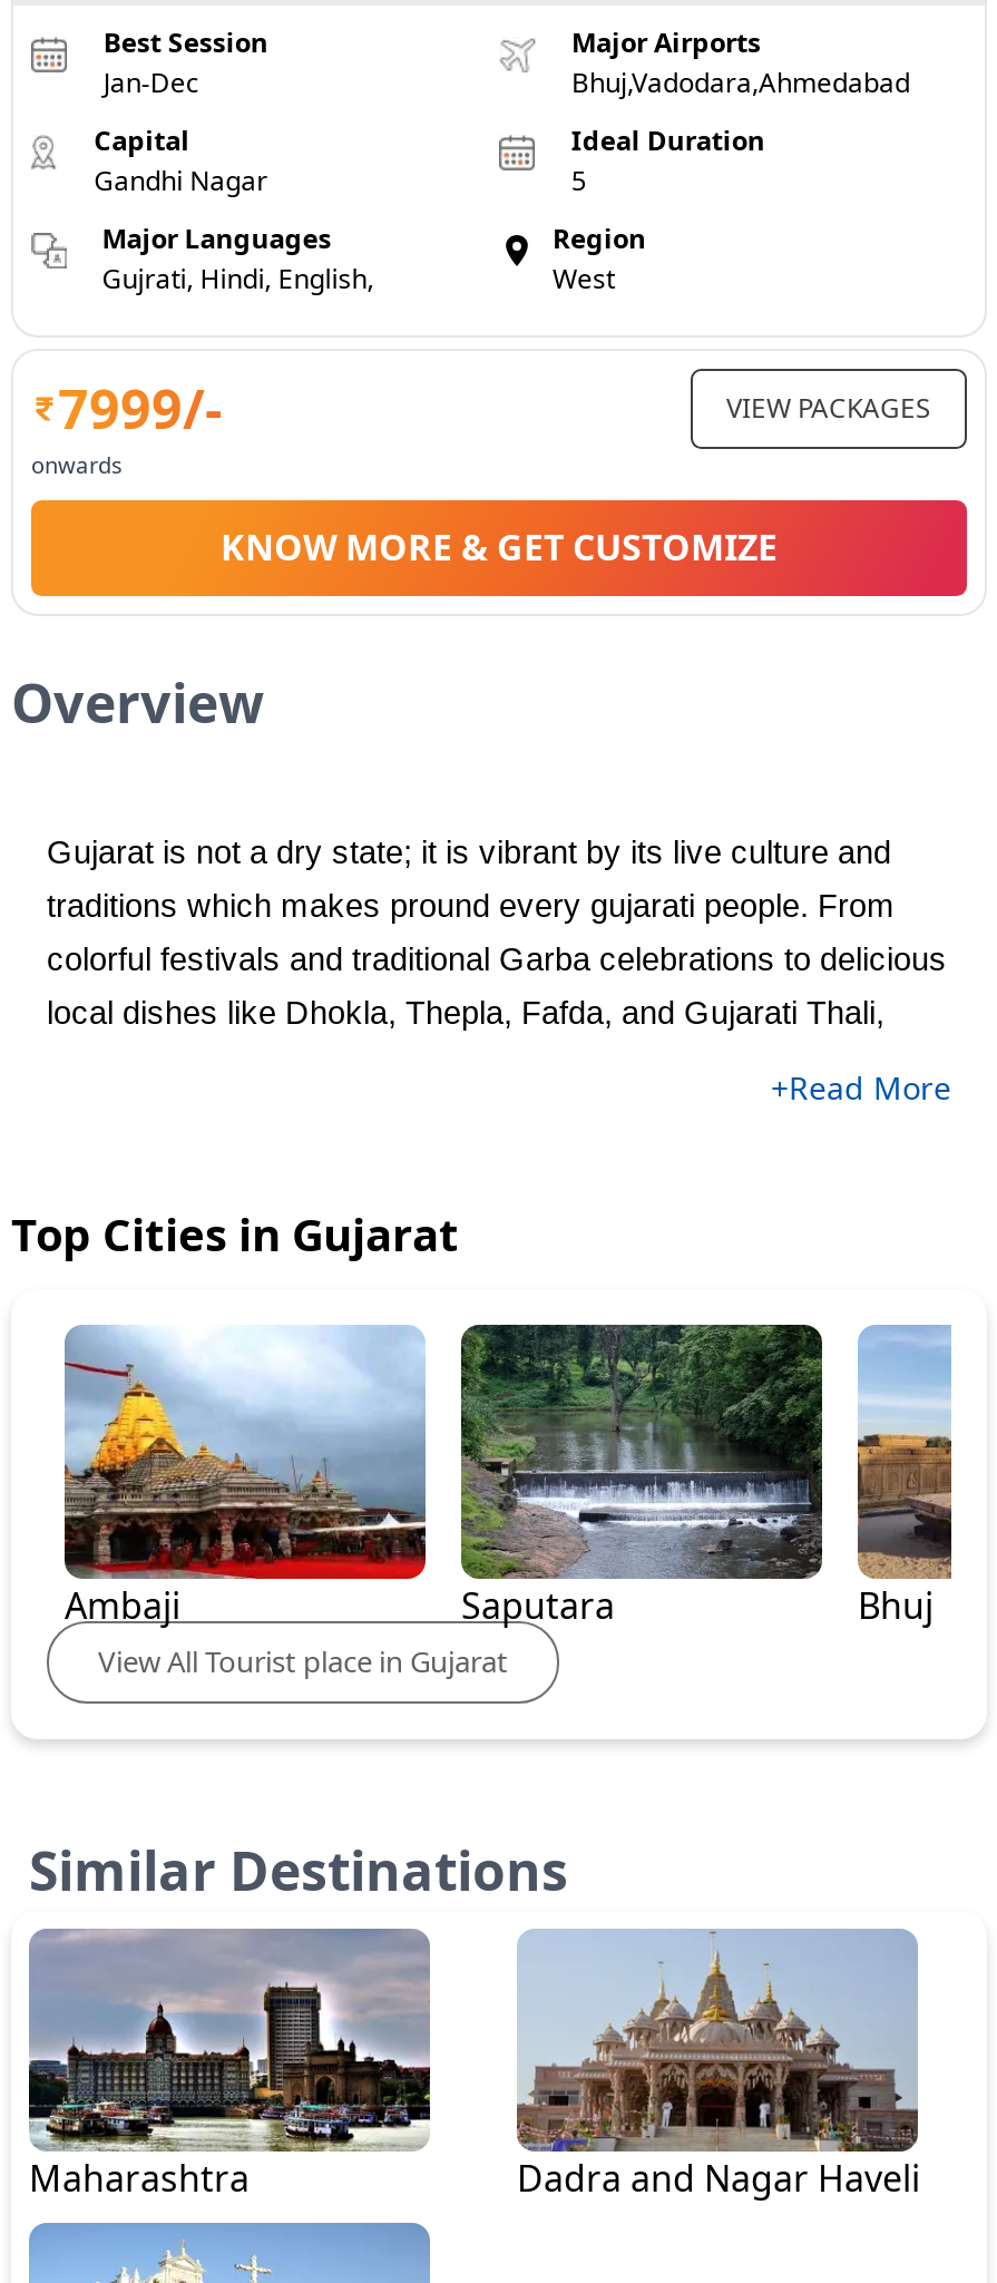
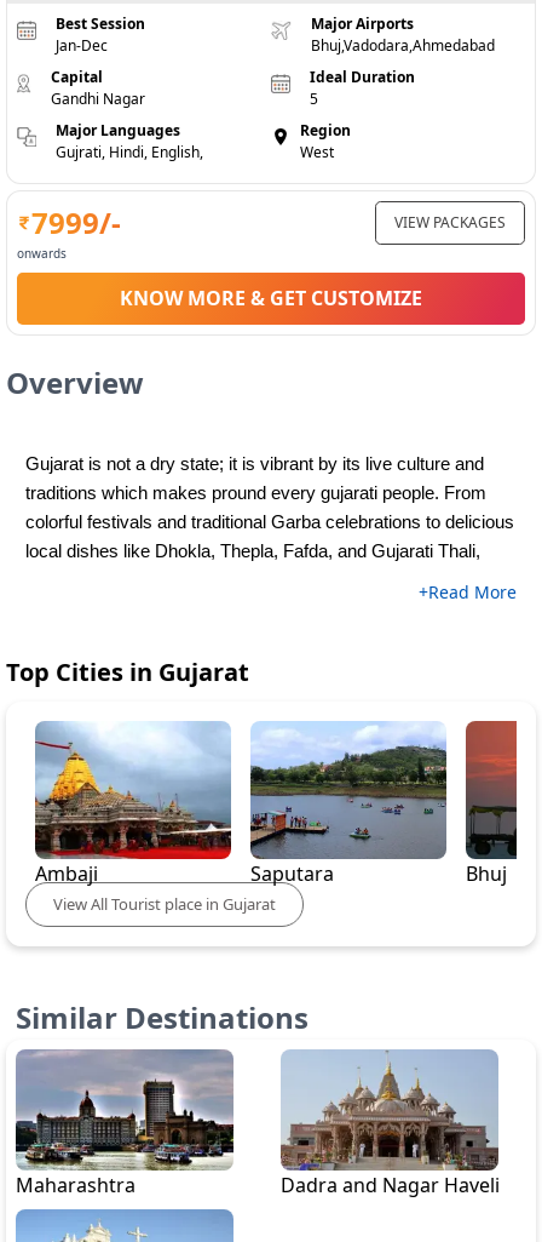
[459,1323,824,1579] [image] -> [249,721,448,859] [image]
[856,1325,954,1581] [image] -> [465,720,518,860] [image]

